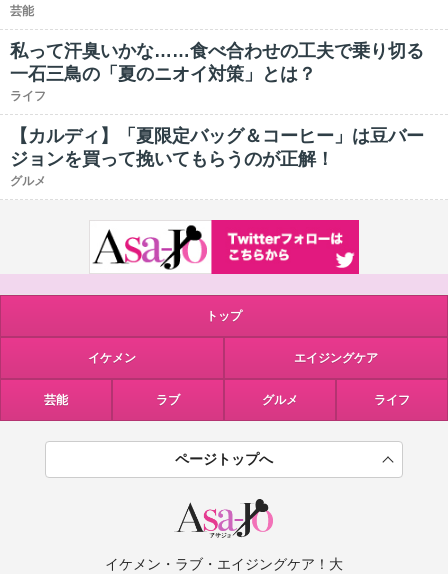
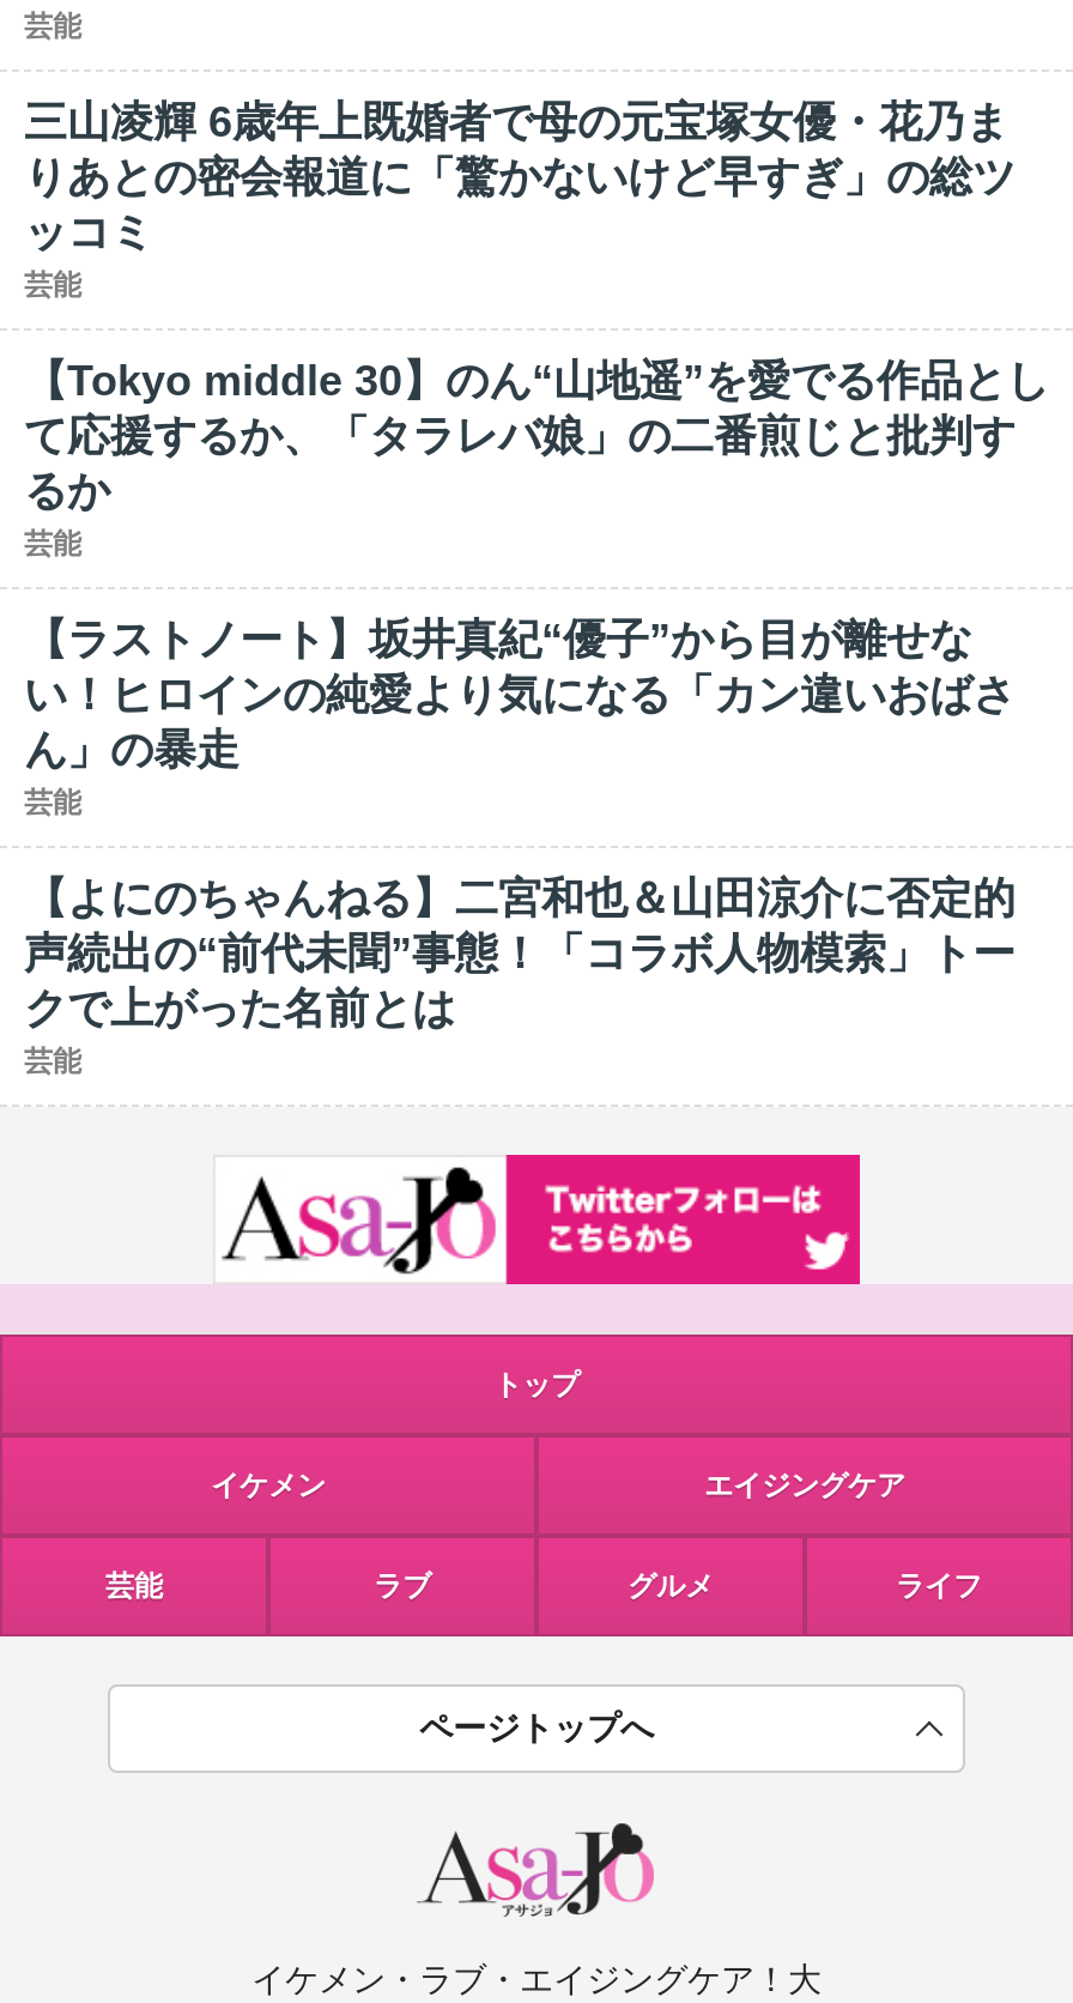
[10,41,424,188] 私って汗臭いかな……食べ合わせの工夫で乗り切る | 一石三鳥の「夏のニオイ対策」とは？ | ライフ | 【カルディ】「夏限定バッグ＆コーヒー」は豆バー | ジョンを買って挽いてもらうのが正解！ | グルメ -> [24,98,1049,1078] 三山凌輝 6歳年上既婚者で母の元宝塚女優・花乃ま | りあとの密会報道に「驚かないけど早すぎ」の総ツ | ッコミ | 芸能 | 【Tokyo middle 30】のん“山地遥”を愛でる作品とし | て応援するか、「タラレバ娘」の二番煎じと批判す | るか | 芸能 | 【ラストノート】坂井真紀“優子”から目が離せな | い！ヒロインの純愛より気になる「カン違いおばさ | ん」の暴走 | 芸能 | 【よにのちゃんねる】二宮和也＆山田涼介に否定的 | 声続出の“前代未聞”事態！「コラボ人物模索」トー | クで上がった名前とは | 芸能

